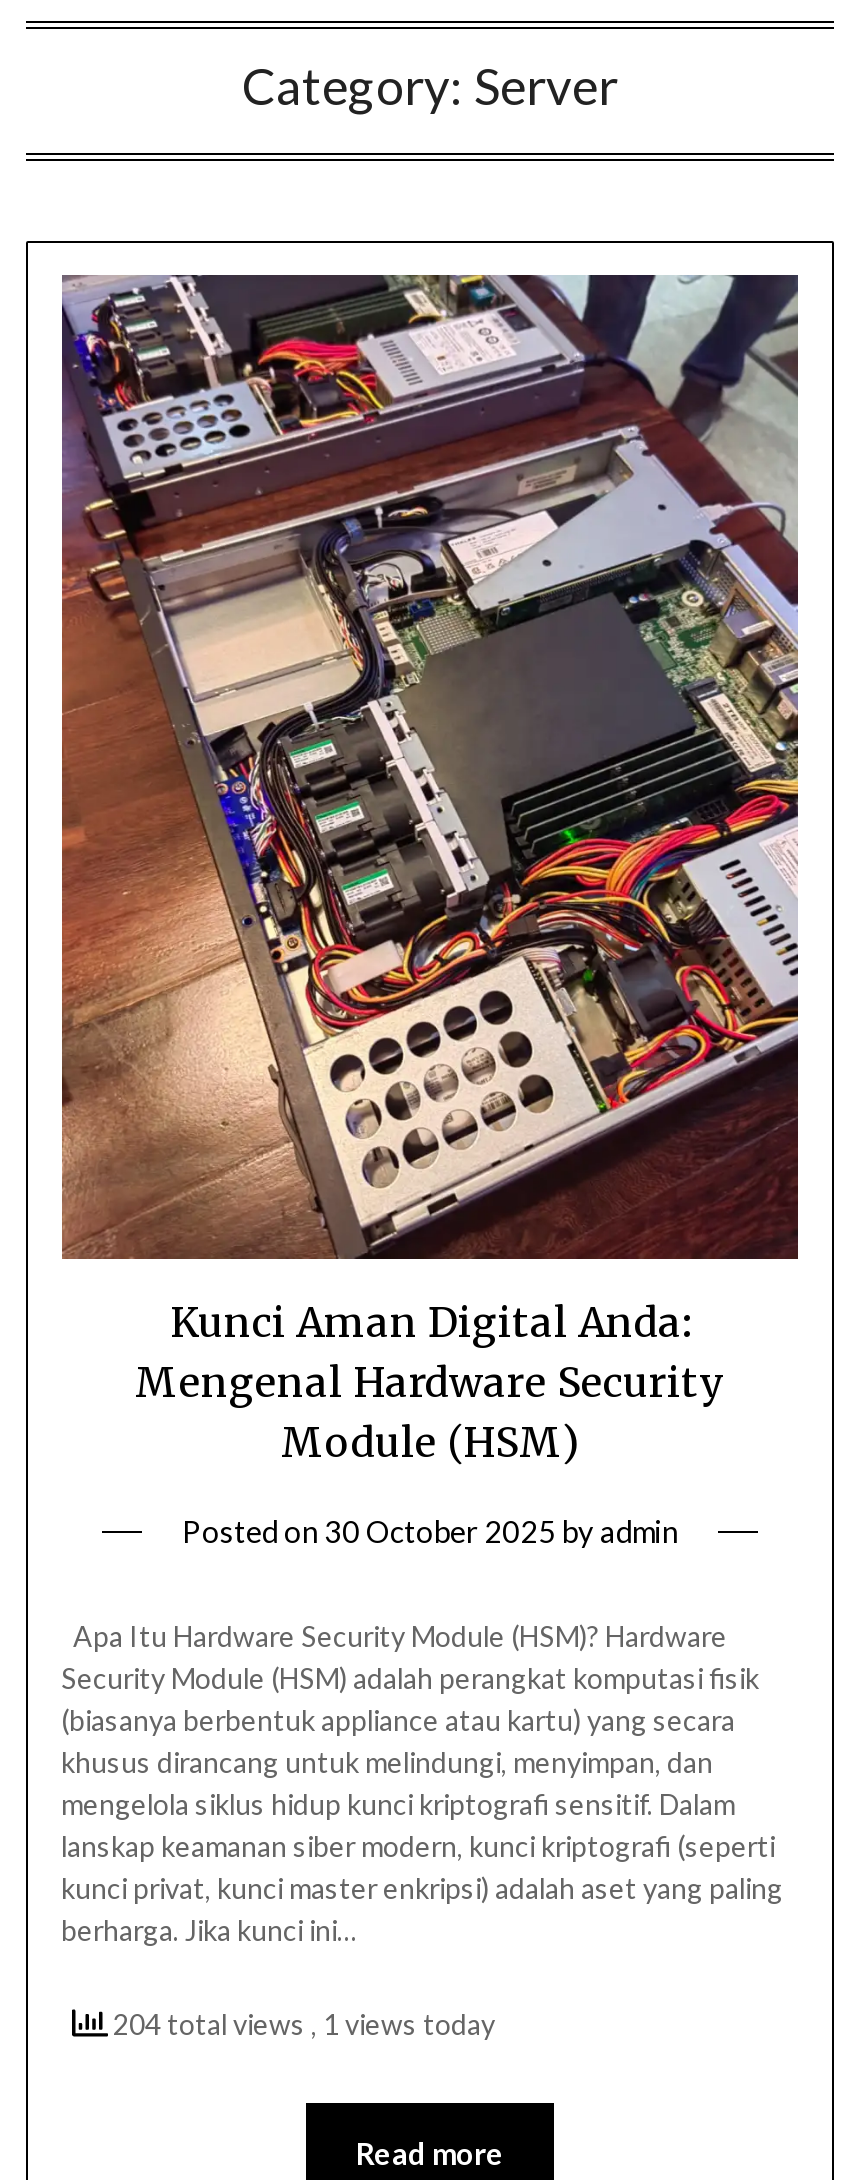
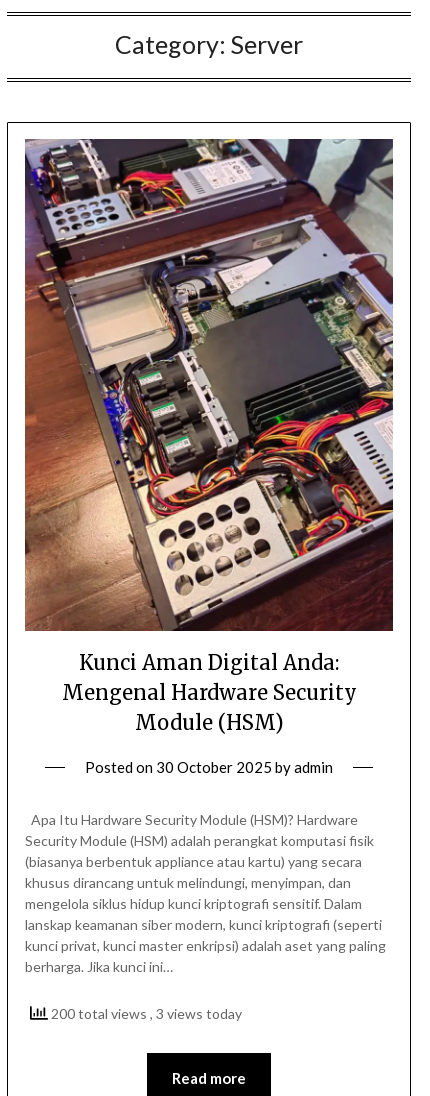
[107,2007,495,2041] 204 total views, 1 views today -> [47,1005,241,1022] 200 total views, 3 views today

